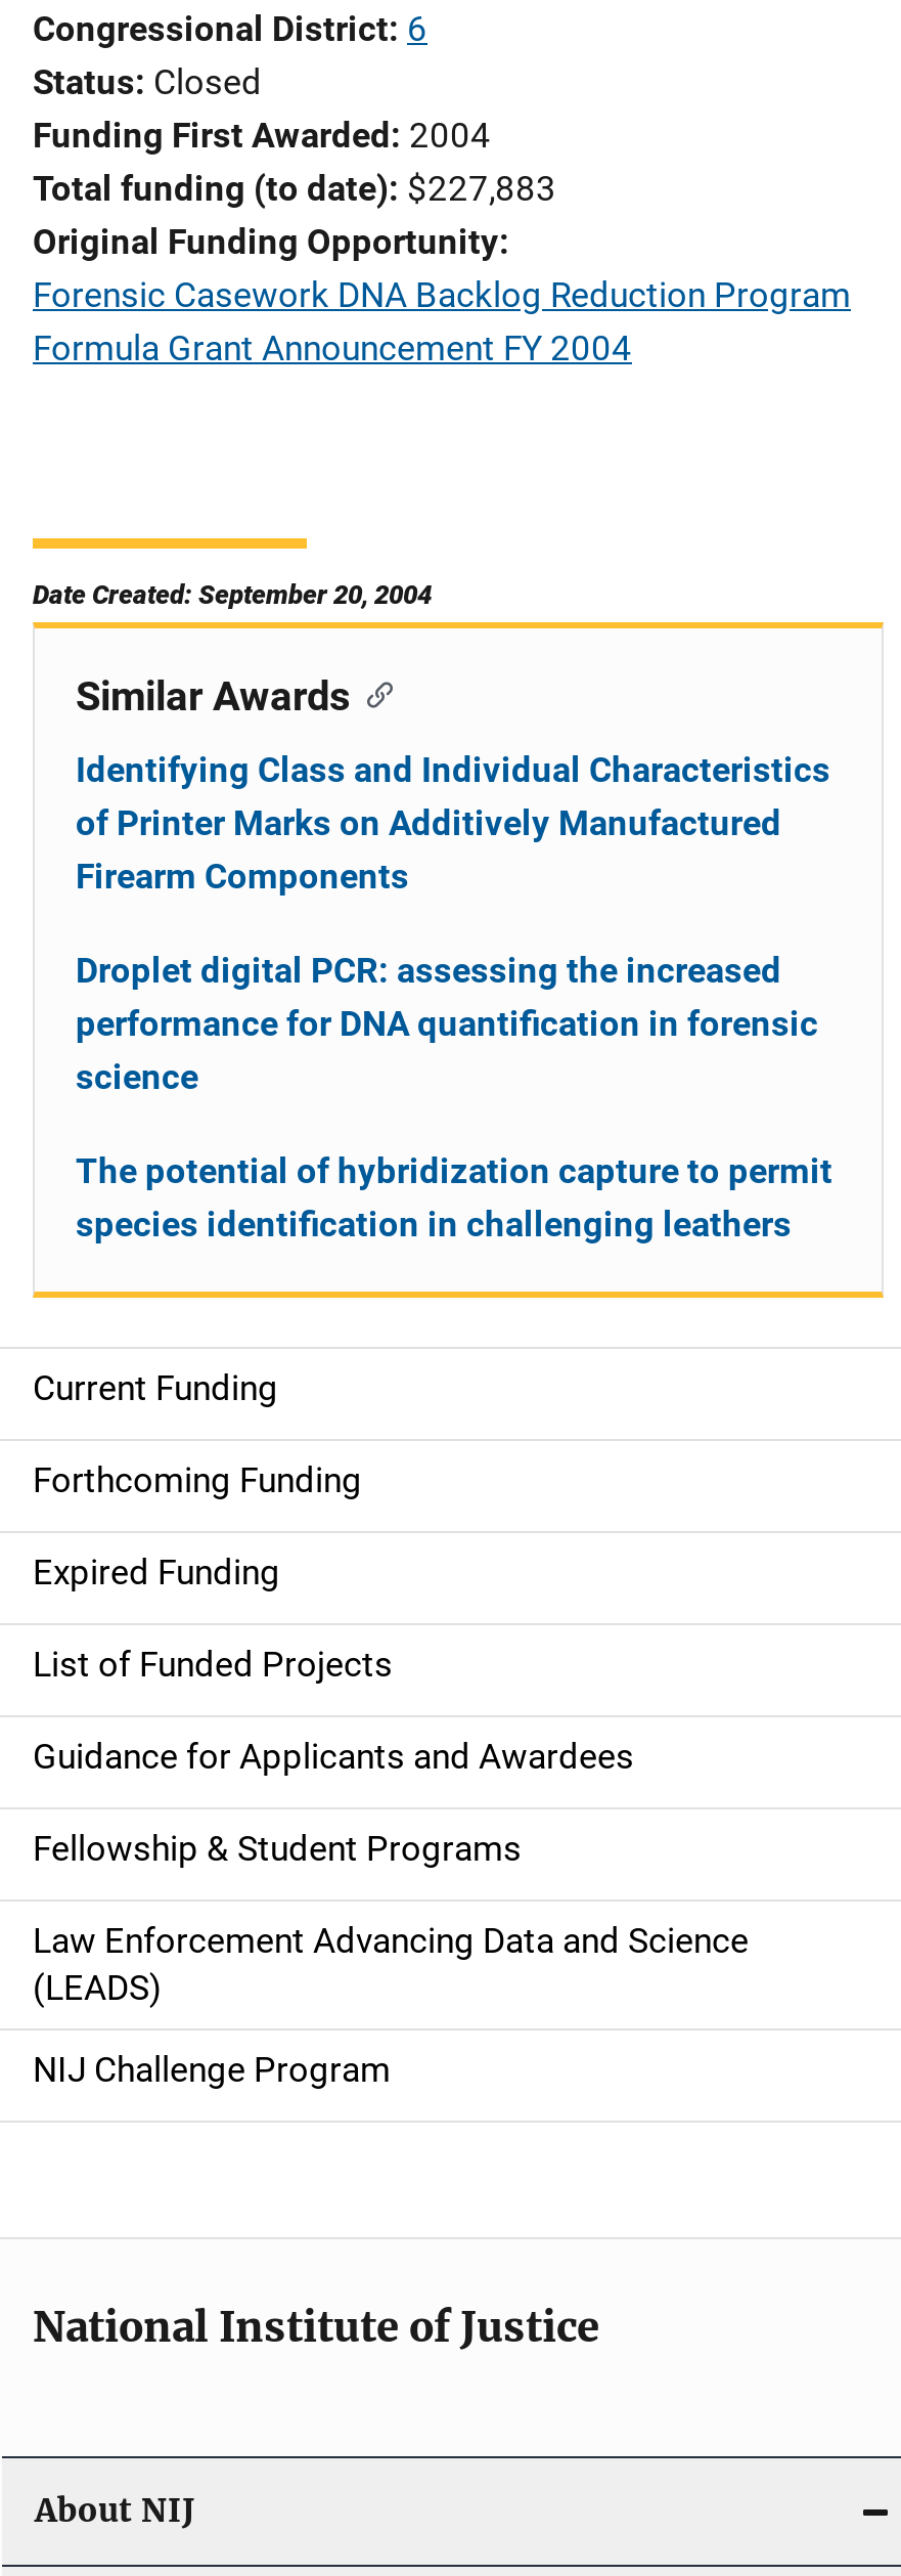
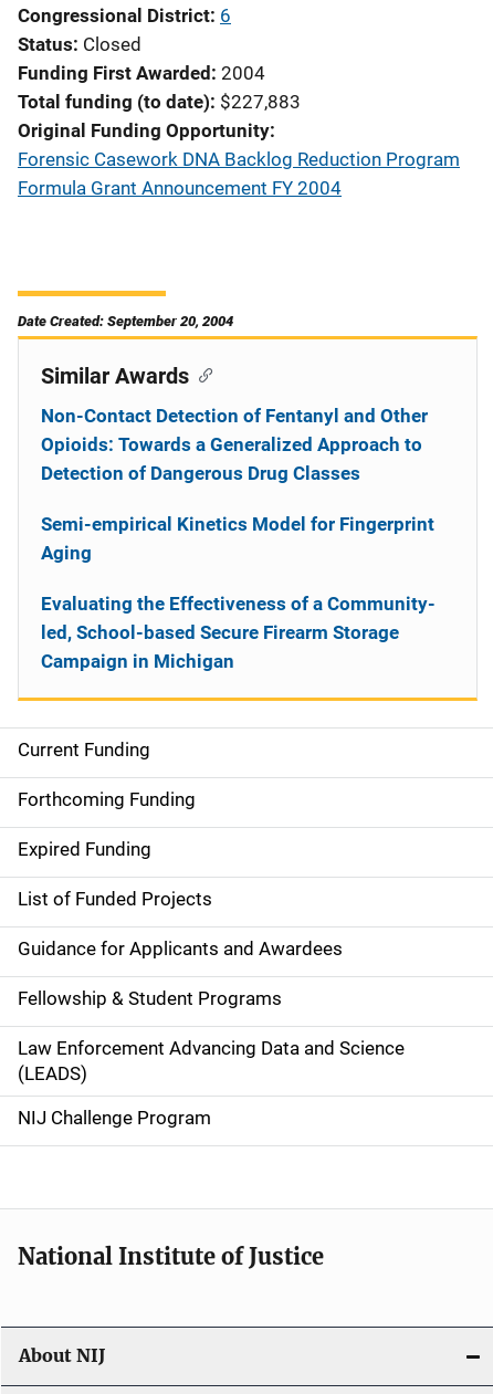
[76,749,830,897] Identifying Class and Individual Characteristics | of Printer Marks on Additively Manufactured | Firearm Components -> [41,405,428,484] Non-Contact Detection of Fentanyl and Other | Opioids: Towards a Generalized Approach to | Detection of Dangerous Drug Classes
[76,950,818,1097] Droplet digital PCR: assessing the increased | performance for DNA quantification in forensic | science -> [41,513,434,564] Semi-empirical Kinetics Model for Fingerprint | Aging
[76,1150,832,1245] The potential of hybridization capture to permit | species identification in challenging leathers -> [41,593,436,672] Evaluating the Effectiveness of a Community- | led, School-based Secure Firearm Storage | Campaign in Michigan

